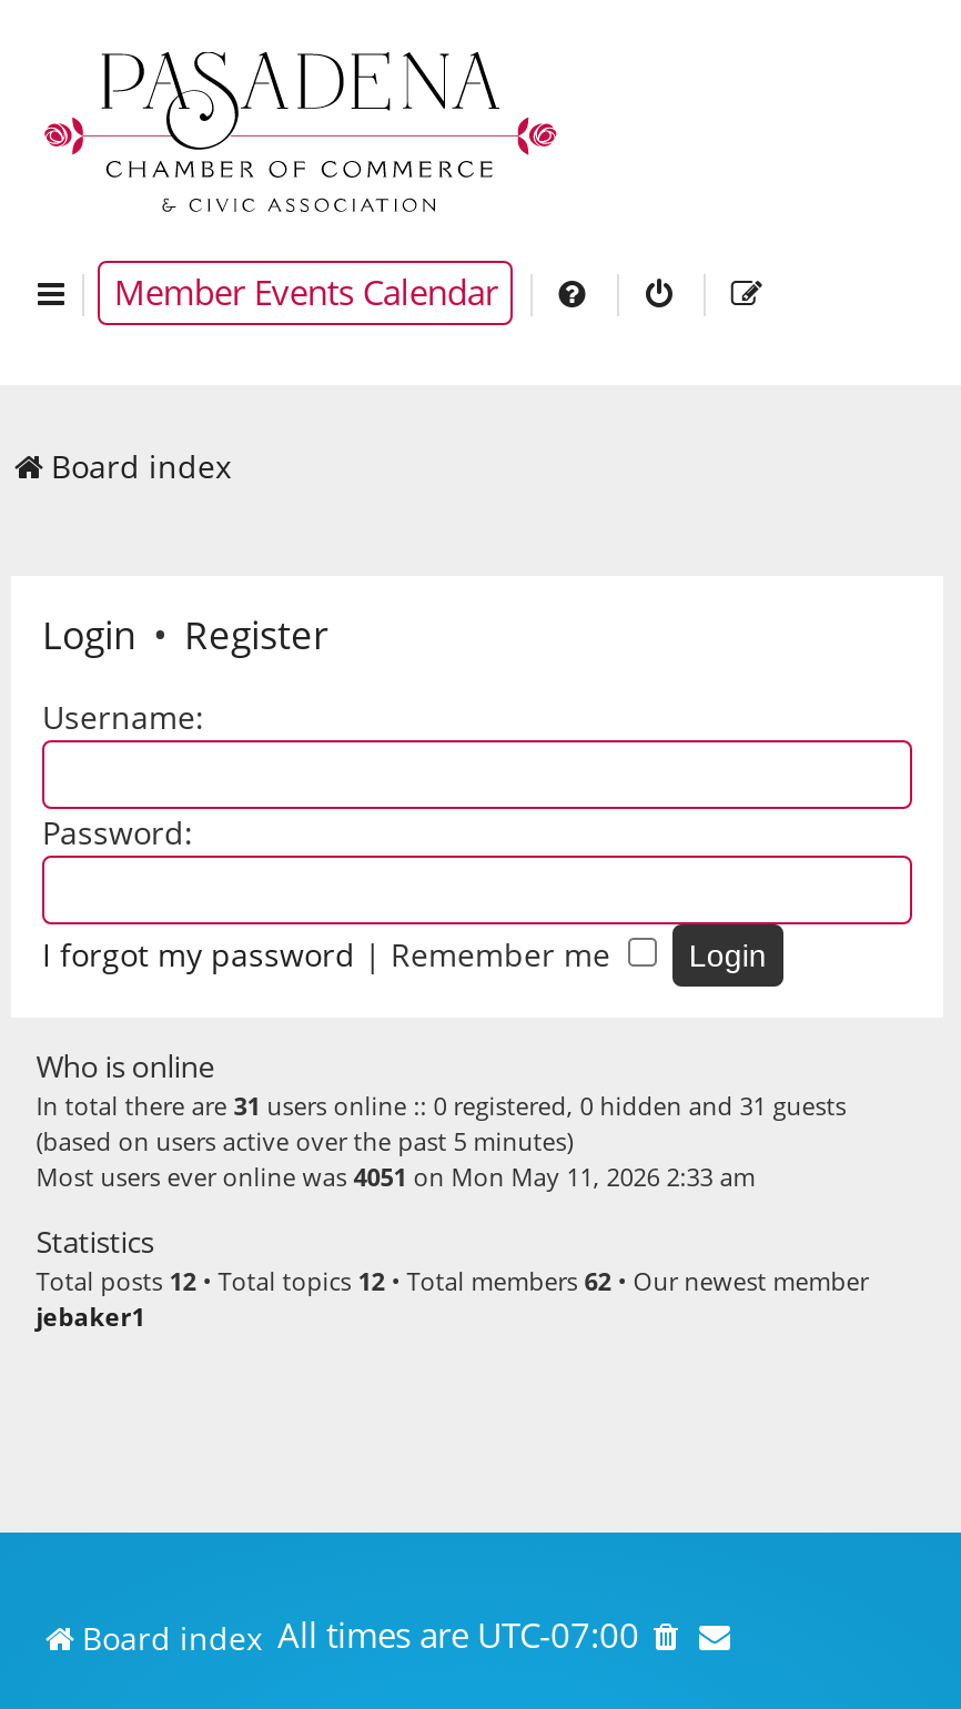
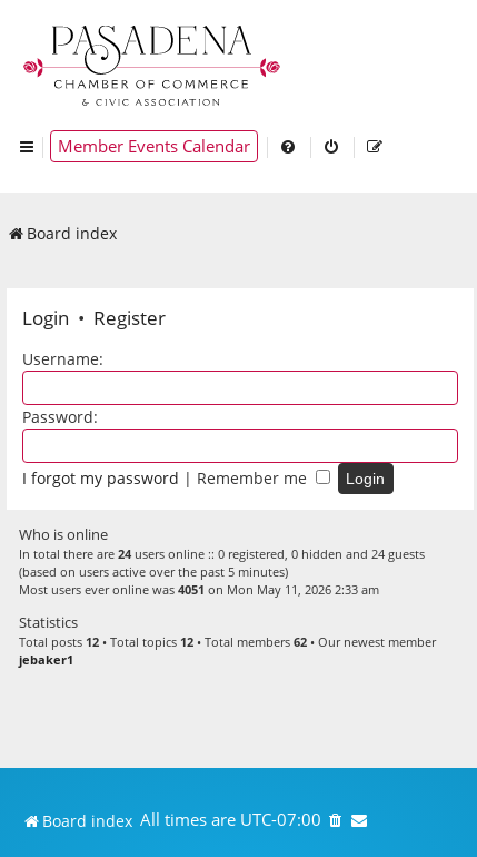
[36,1088,846,1121] In total there are 31 users online :: 0 registered, 0 hidden and 31 guests -> [19,545,425,562] In total there are 24 users online :: 0 registered, 0 hidden and 24 guests

